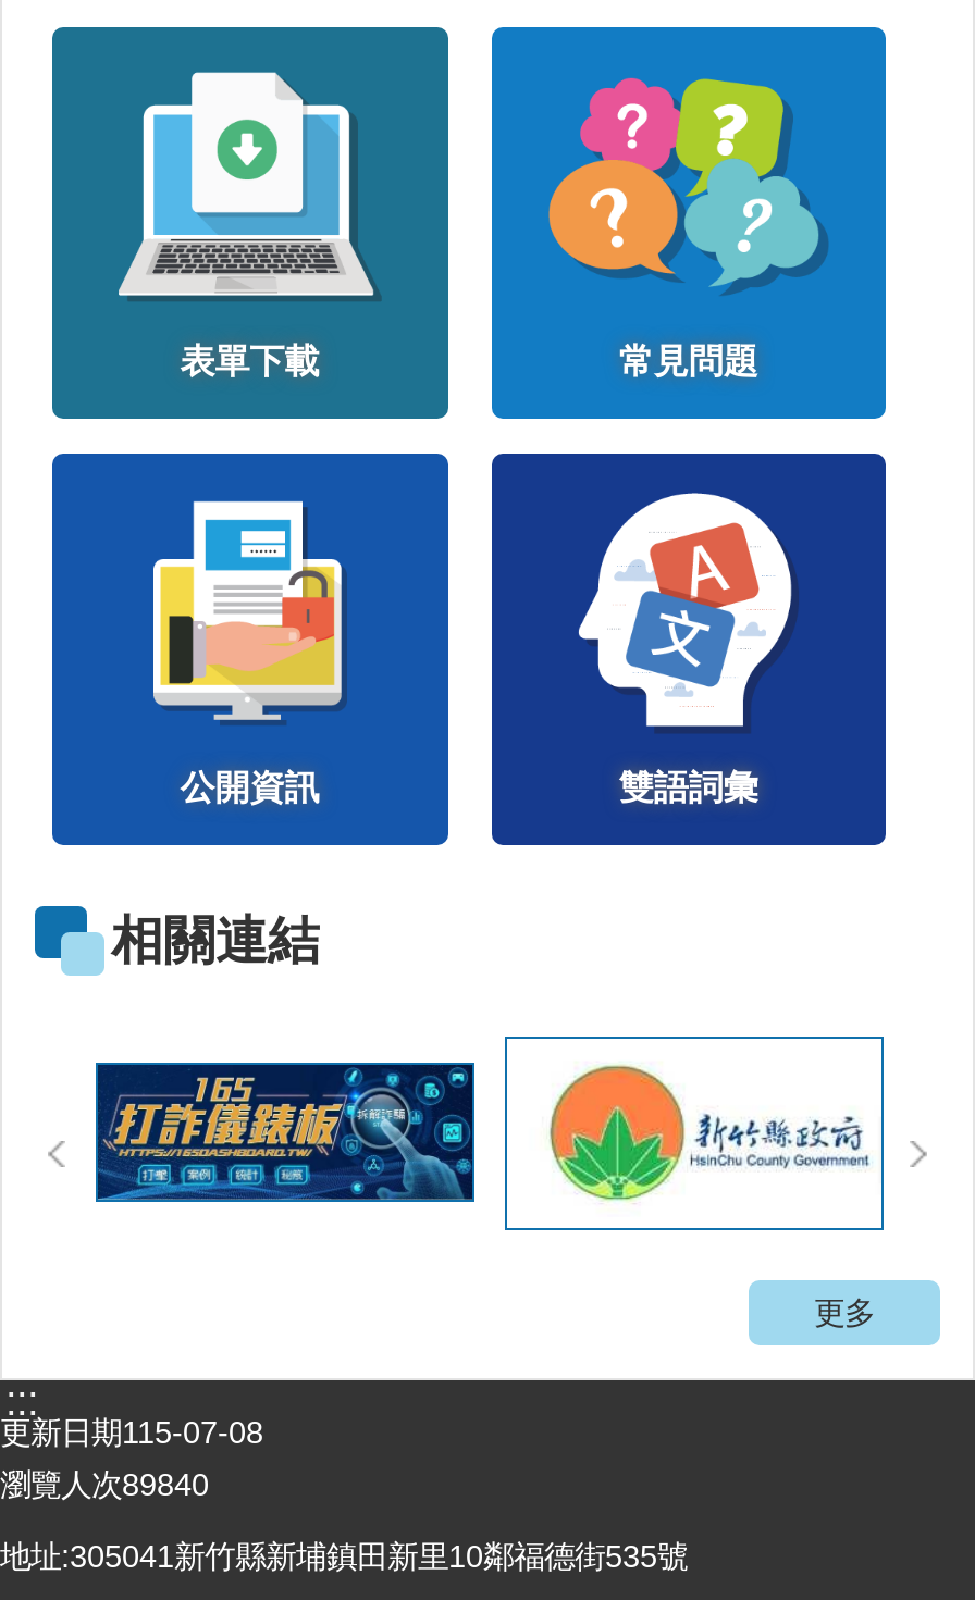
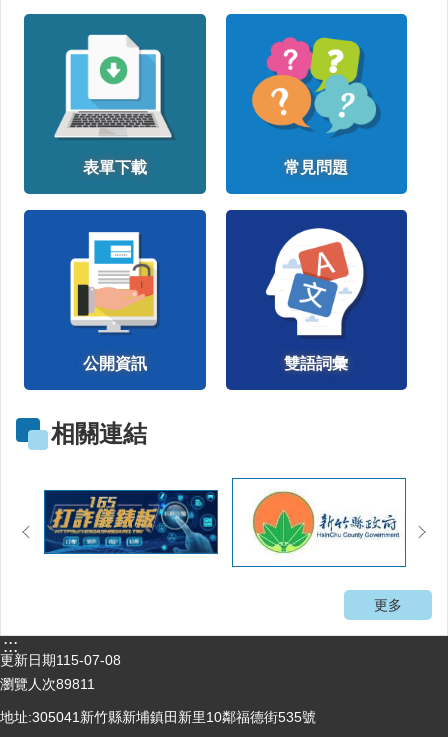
[0,1466,209,1501] 瀏覽人次89840 -> [0,676,95,692] 瀏覽人次89811

